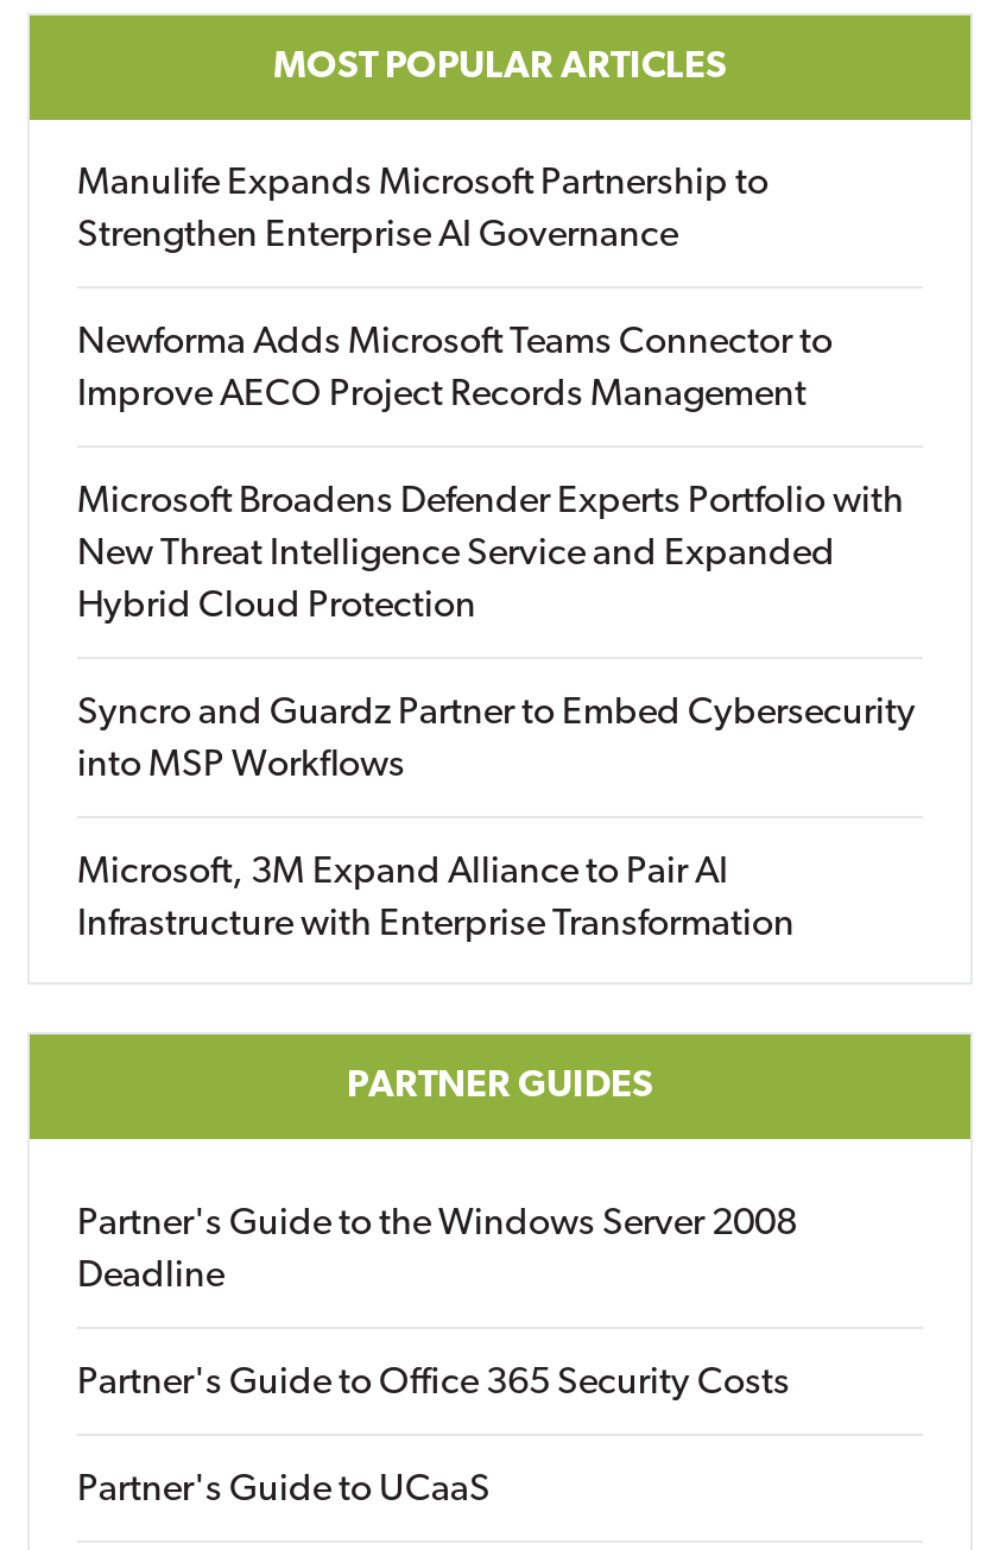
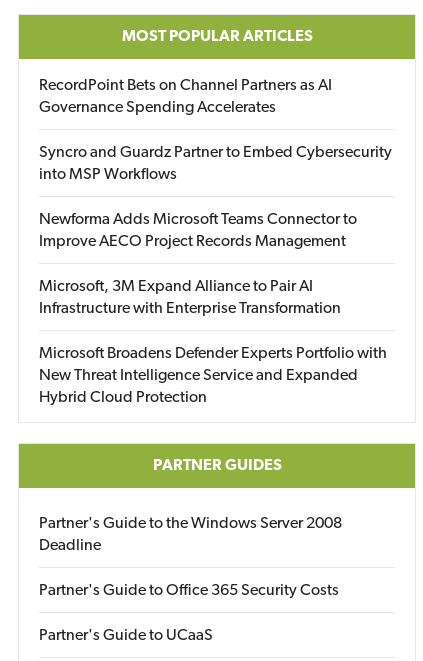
[77,165,769,255] Manulife Expands Microsoft Partnership to | Strengthen Enterprise AI Governance -> [39,78,332,116] RecordPoint Bets on Channel Partners as AI | Governance Spending Accelerates
moved [77,324,833,415] -> [39,212,357,250]: Newforma Adds Microsoft Teams Connector to | Improve AECO Project Records Management
moved [77,483,904,626] -> [39,346,387,406]: Microsoft Broadens Defender Experts Portfolio with | New Threat Intelligence Service and Expanded | Hybrid Cloud Protection
moved [77,695,916,785] -> [39,145,392,183]: Syncro and Guardz Partner to Embed Cybersecurity | into MSP Workflows
moved [77,854,795,944] -> [39,279,341,317]: Microsoft, 3M Expand Alliance to Pair AI | Infrastructure with Enterprise Transformation

